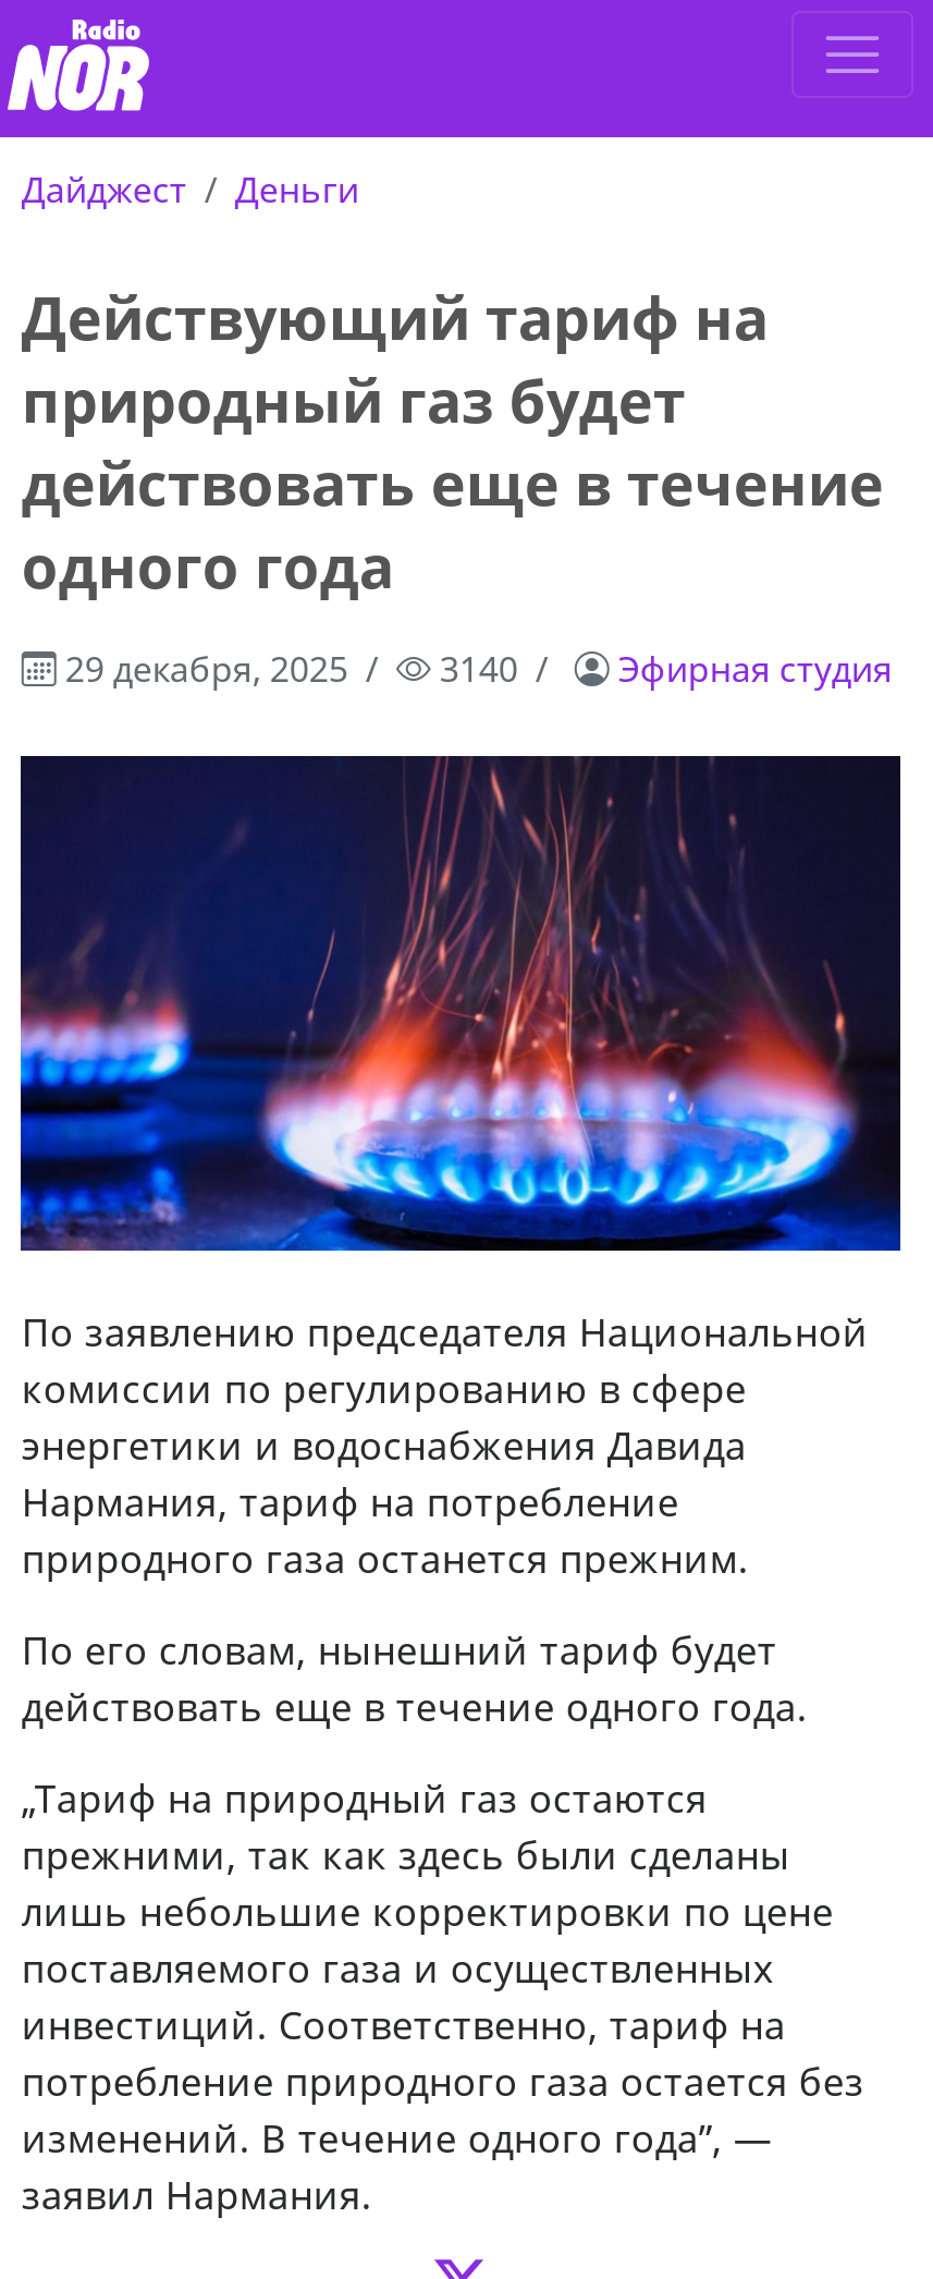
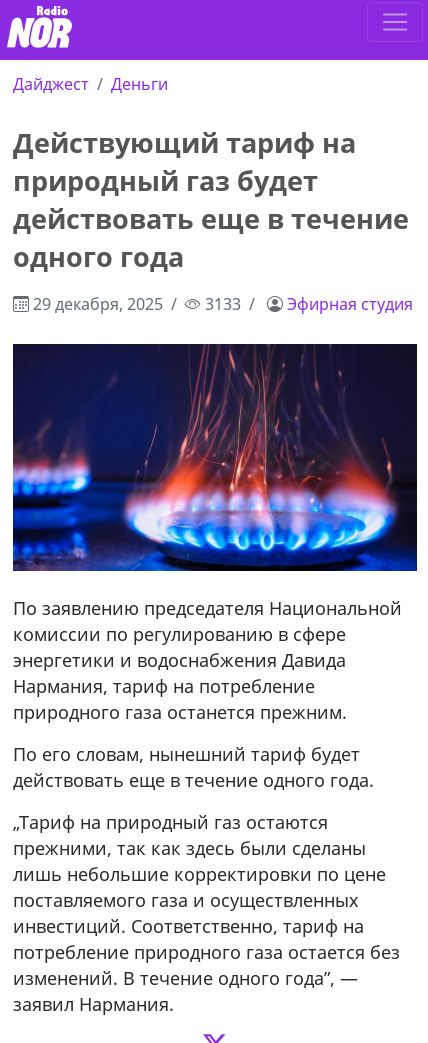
[431,645,518,693] 3140 -> [201,293,241,315] 3133

